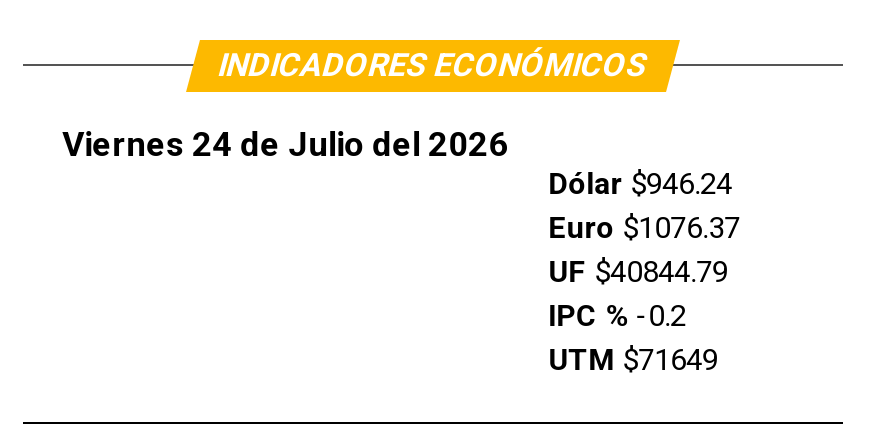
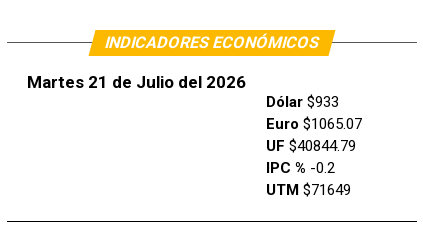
[62,124,508,164] Viernes 24 de Julio del 2026 -> [27,72,246,92] Martes 21 de Julio del 2026
[548,166,732,202] Dólar $946.24 -> [266,93,339,111] Dólar $933
[548,210,740,246] Euro $1076.37 -> [266,115,362,133] Euro $1065.07

